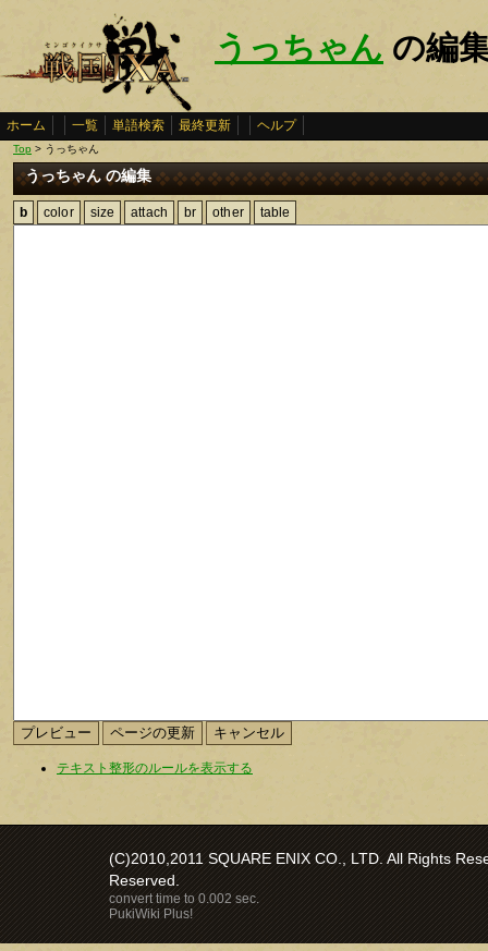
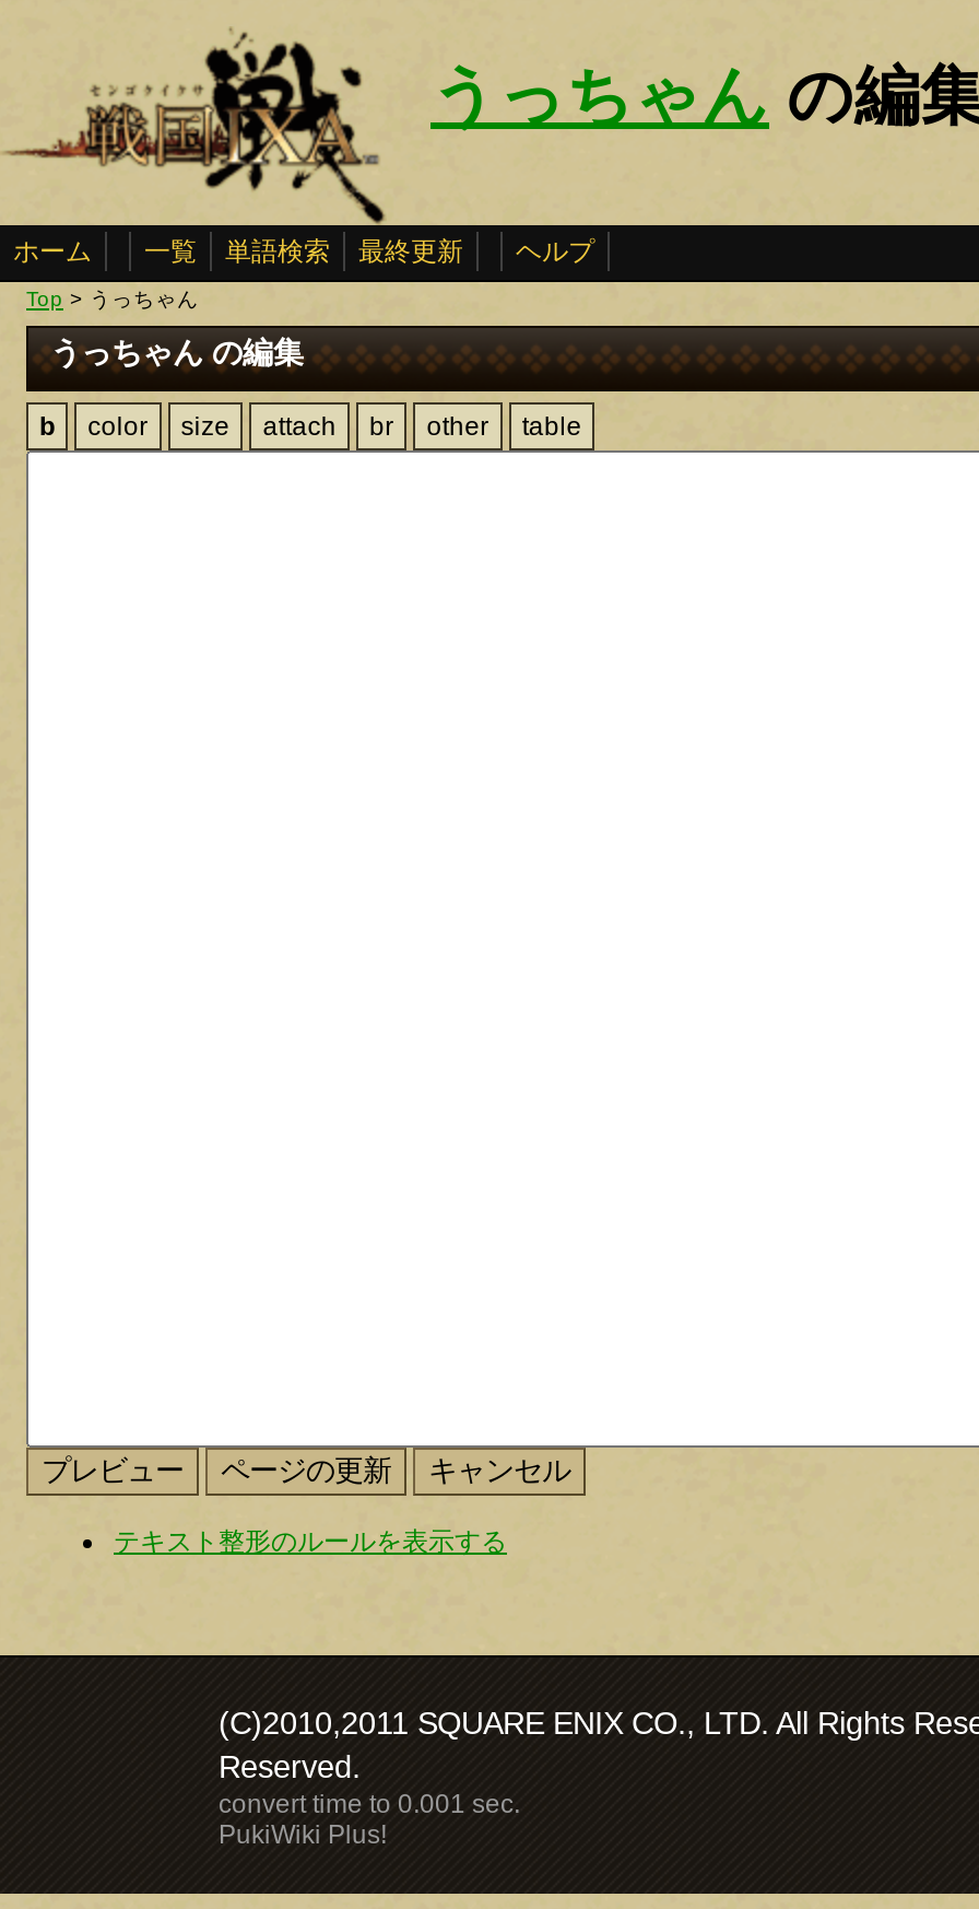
[109,891,259,906] convert time to 0.002 sec. -> [219,1789,520,1819] convert time to 0.001 sec.

